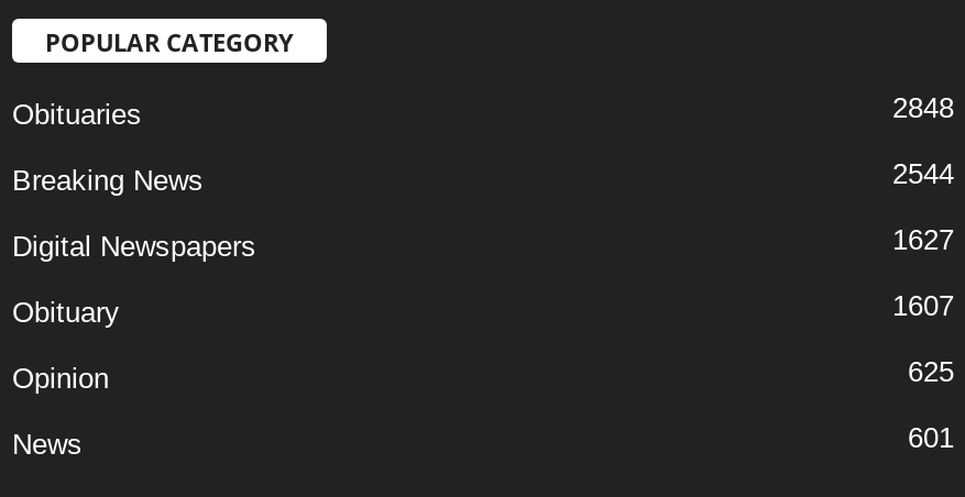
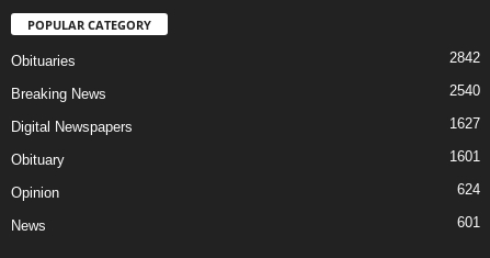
[892,91,954,124] 2848 -> [449,49,480,66] 2842
[892,157,954,190] 2544 -> [449,82,480,99] 2540
[892,289,954,322] 1607 -> [449,148,480,165] 1601
[908,355,954,388] 625 -> [457,181,480,198] 624

